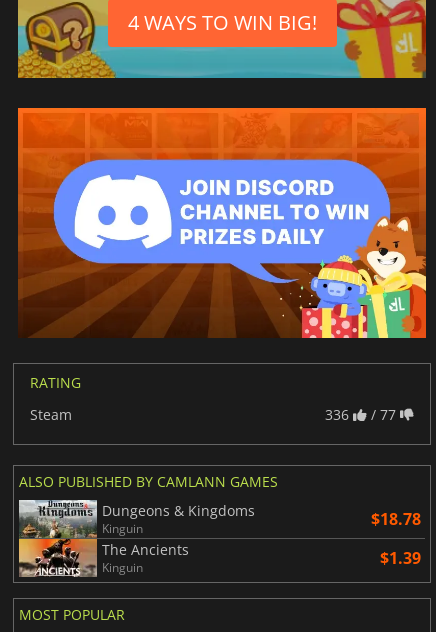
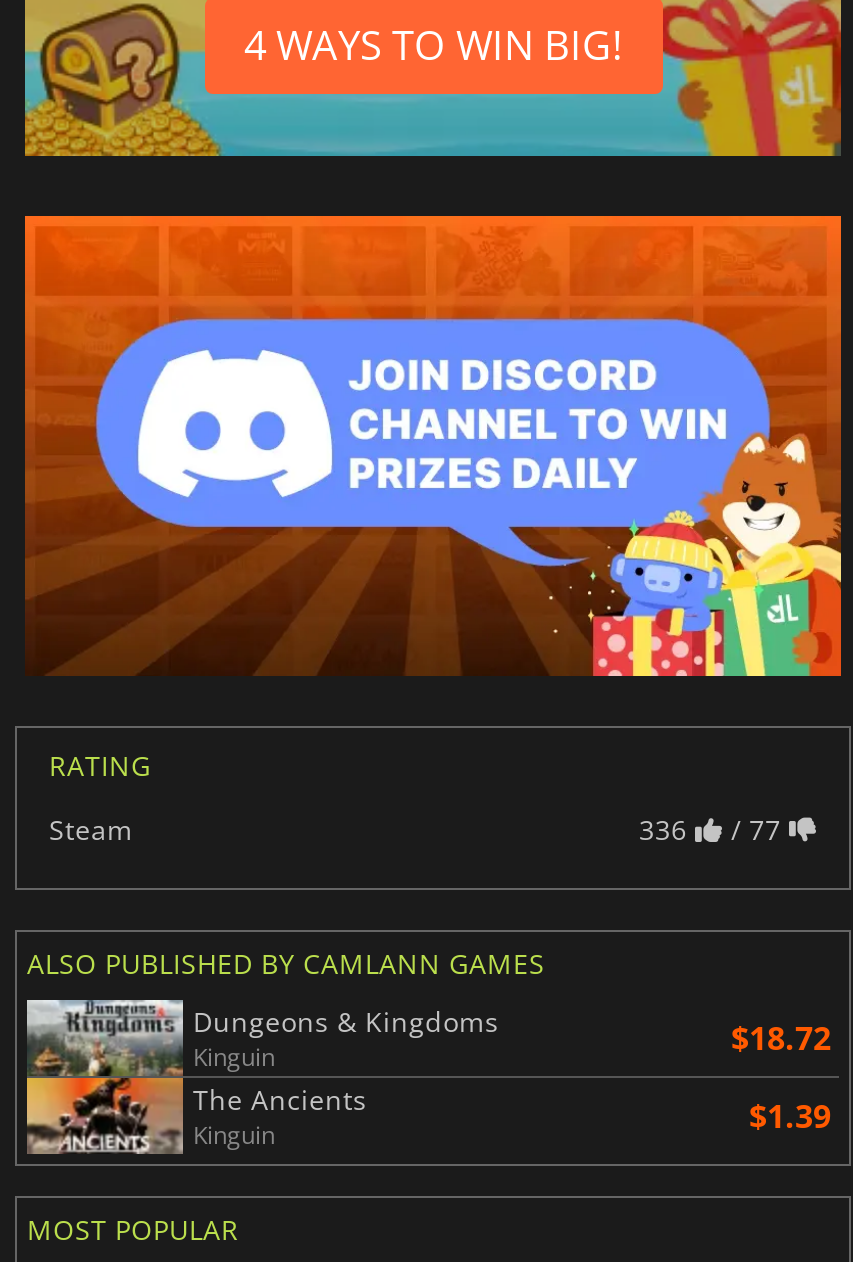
[371,508,421,530] $18.78 -> [731,1016,831,1060] $18.72

